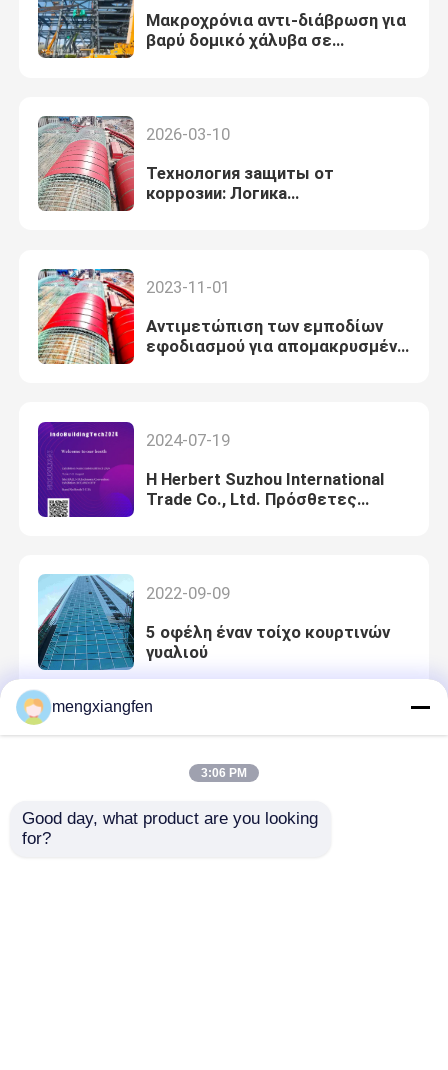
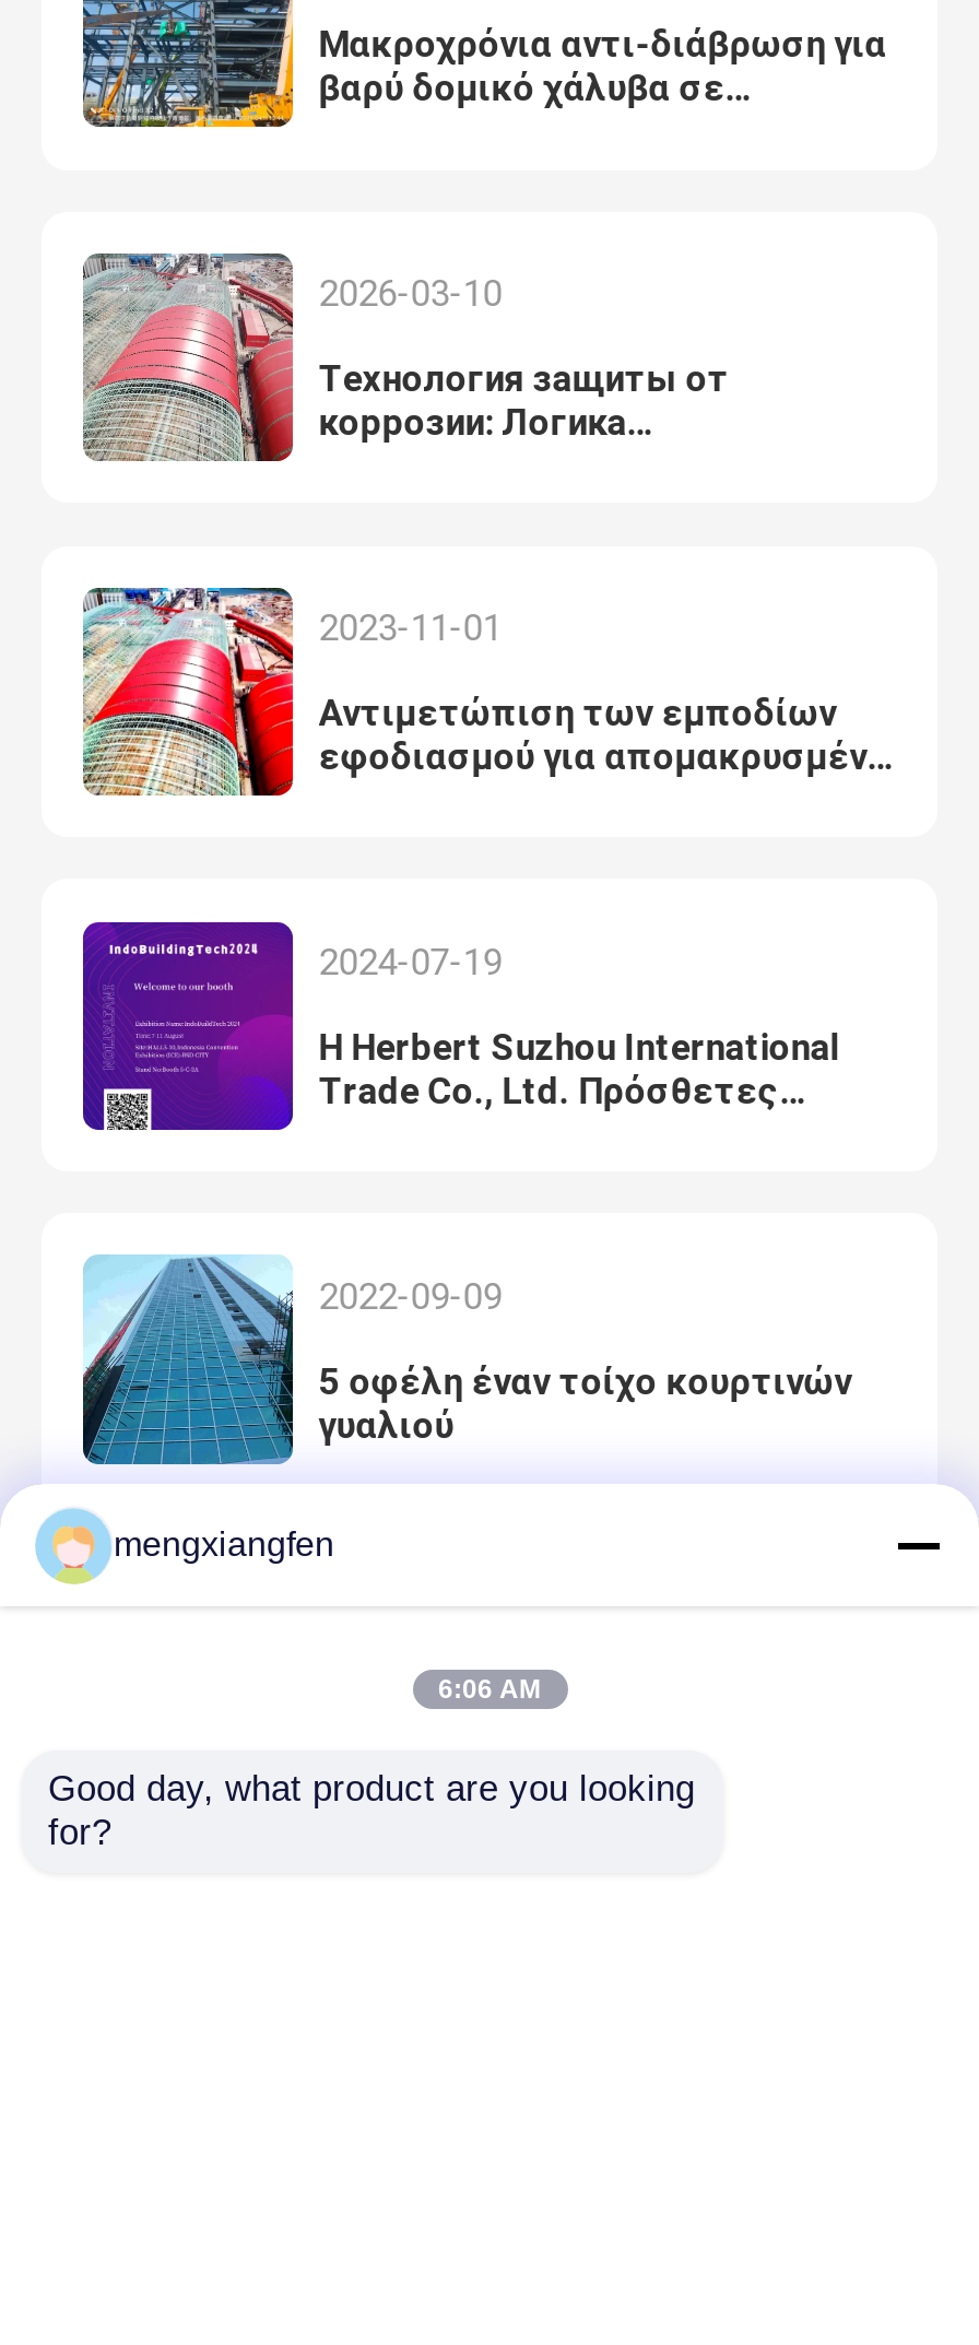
[201,766,247,780] 3:06 PM -> [438,1674,541,1705] 6:06 AM

